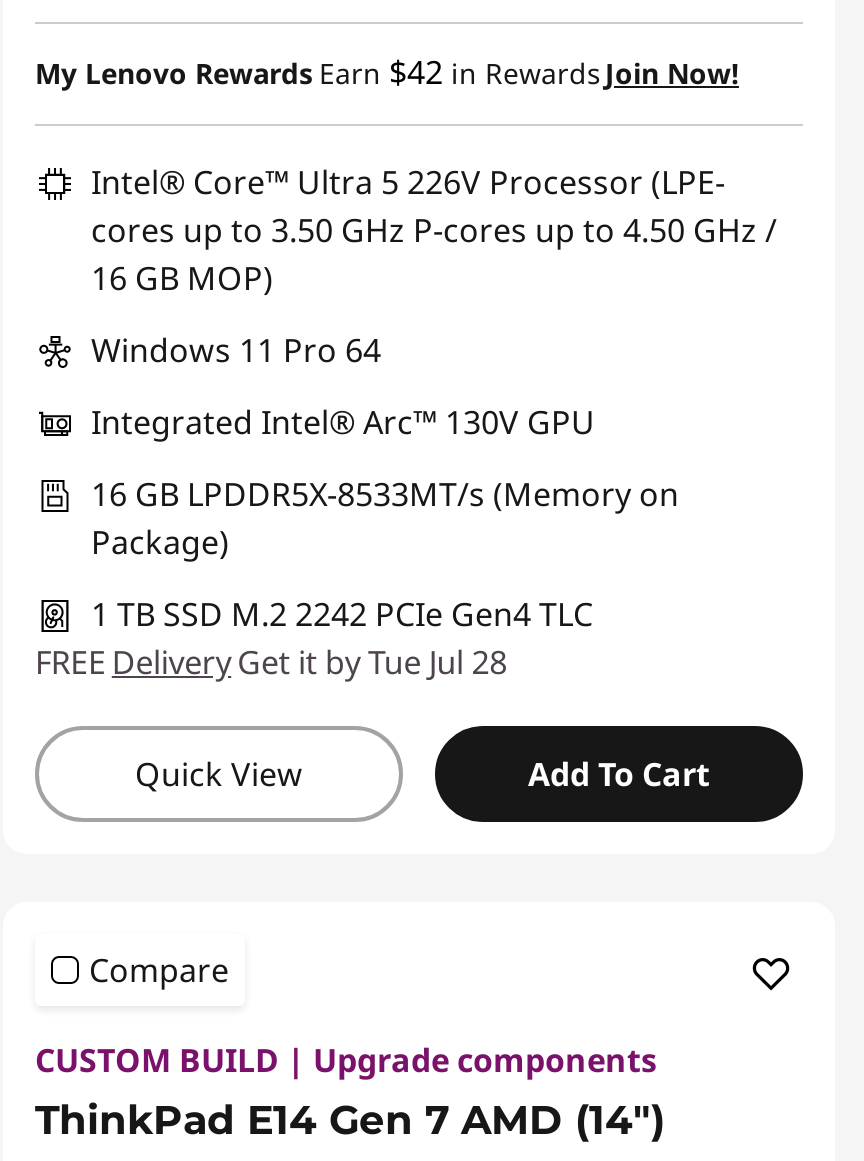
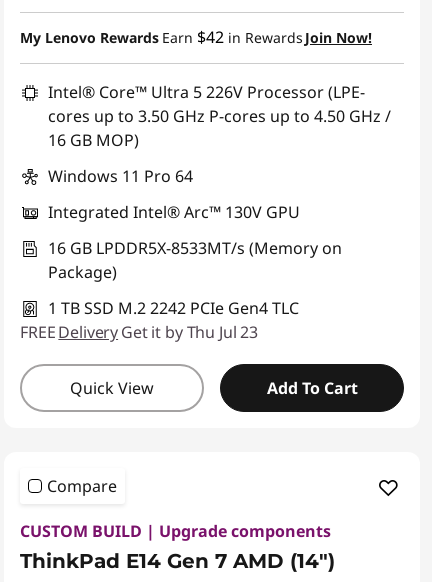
[35,640,507,684] FREE Delivery Get it by Tue Jul 28 -> [20,321,258,343] FREE Delivery Get it by Thu Jul 23

